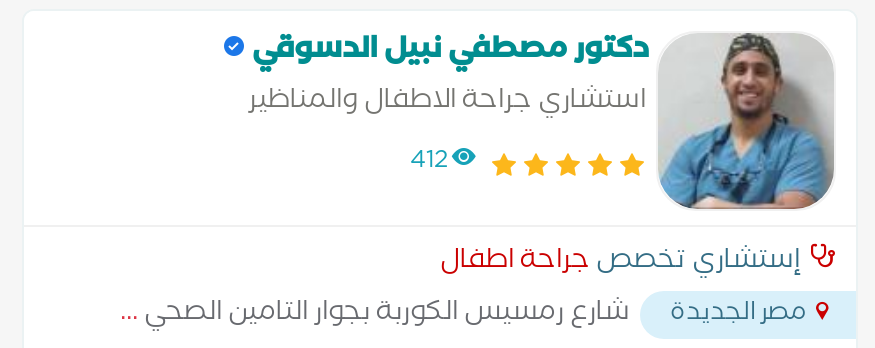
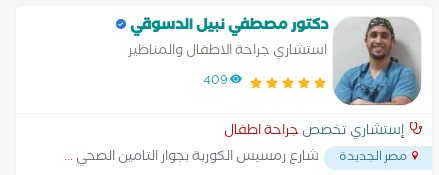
[410,141,448,187] 412 -> [203,71,228,94] 409

